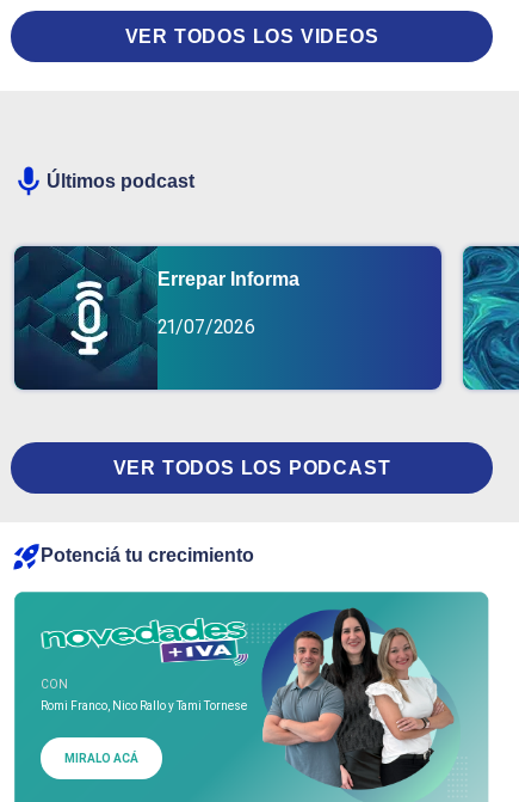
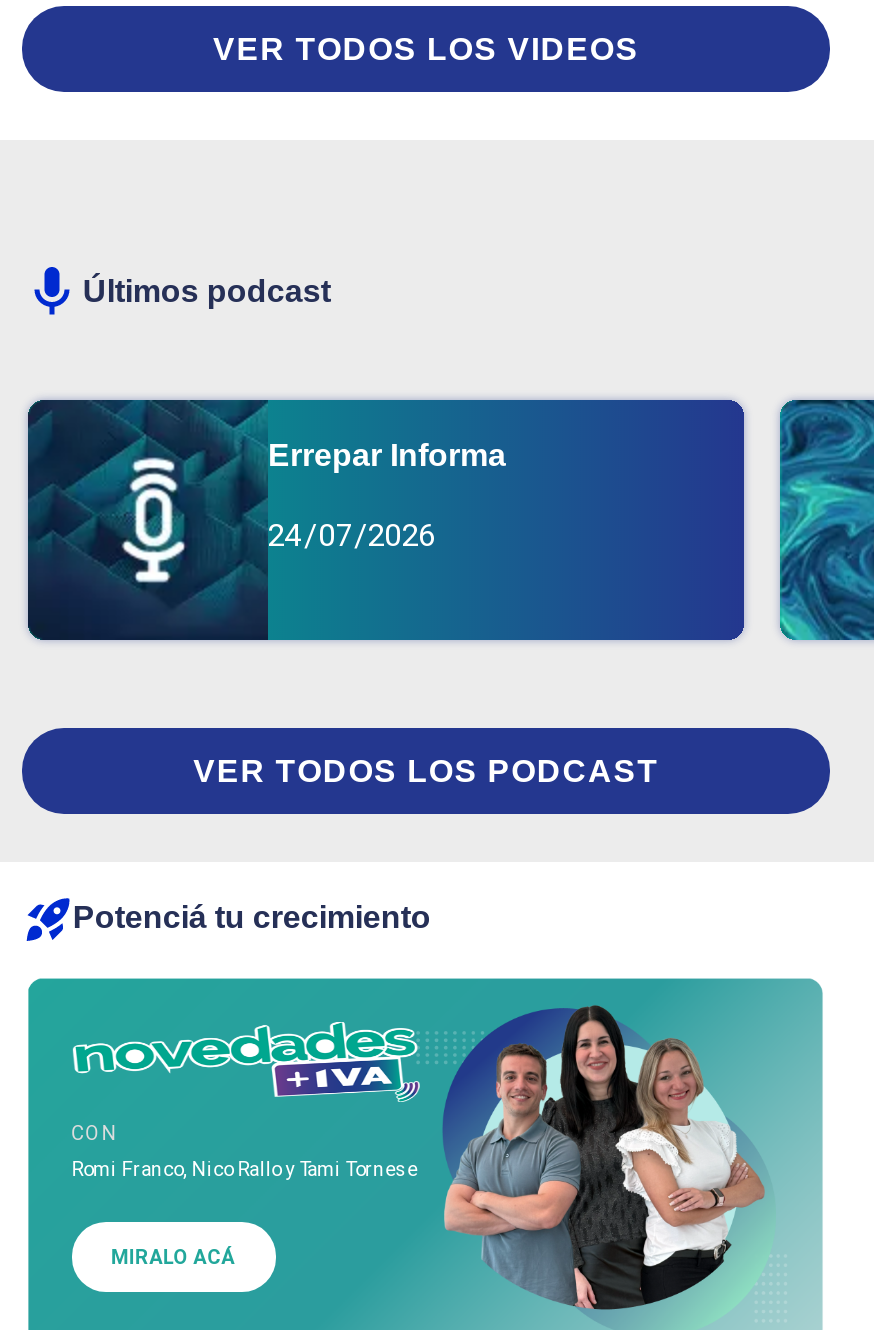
[157,315,255,338] 21/07/2026 -> [268,516,438,554] 24/07/2026

